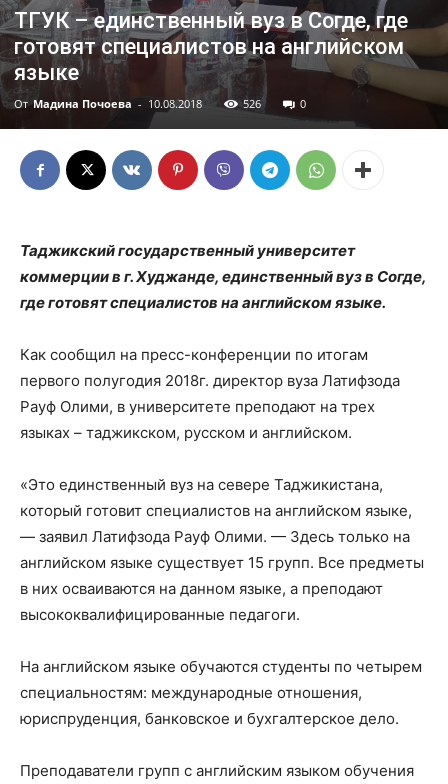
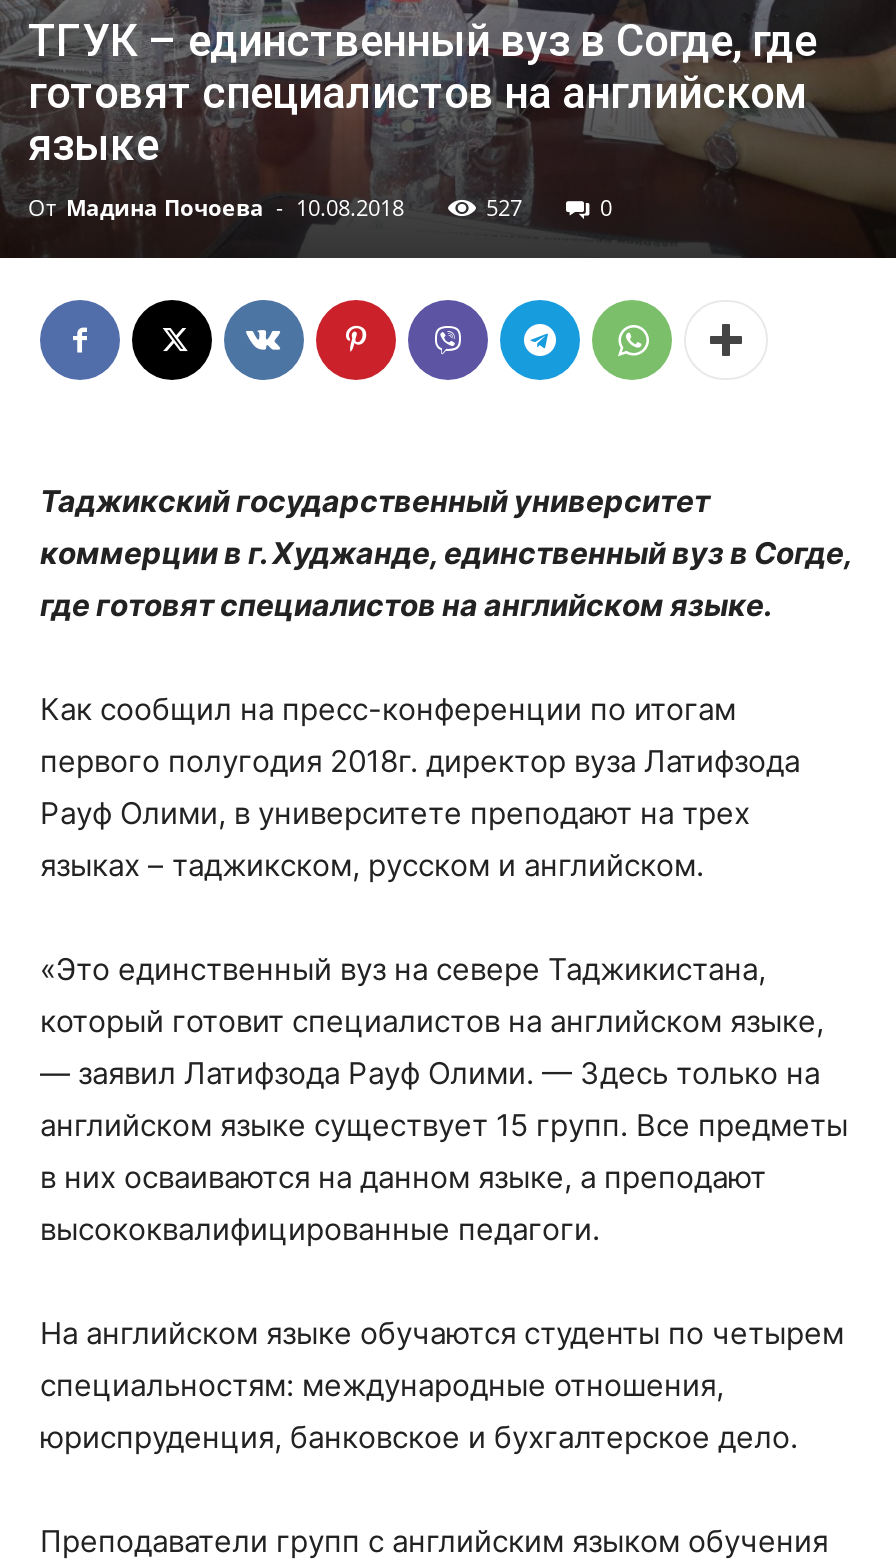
[243,96,261,111] 526 -> [486,192,522,222] 527

